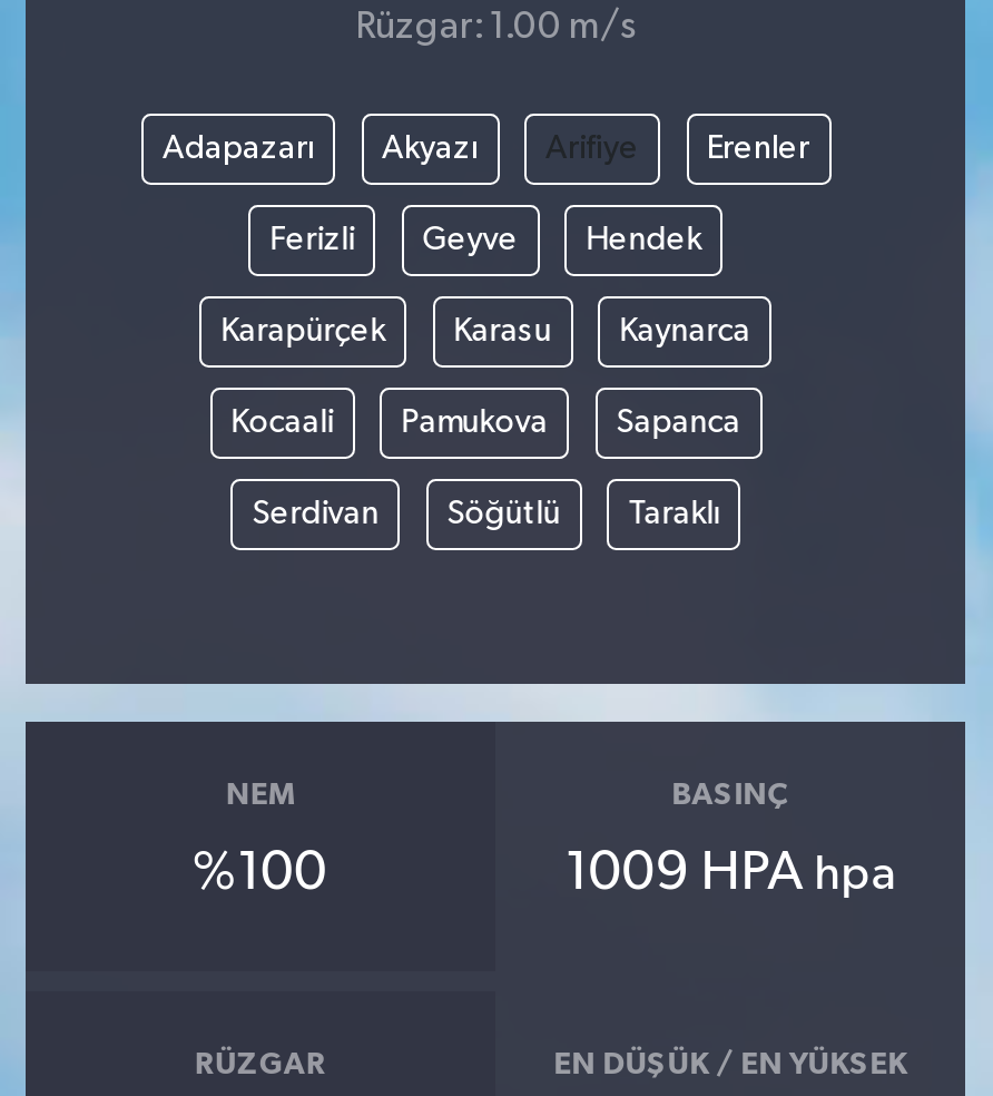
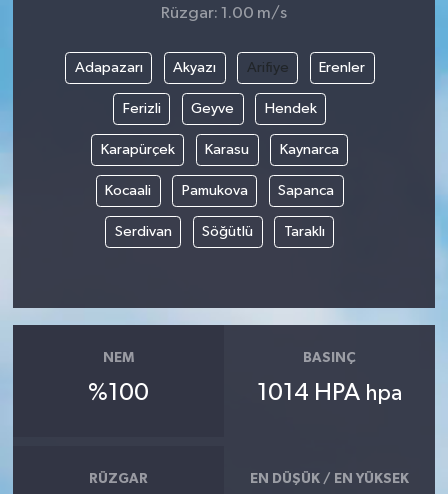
[565,846,896,900] 1009 HPA hpa -> [257,381,402,405] 1014 HPA hpa

